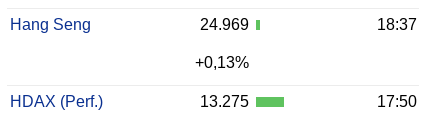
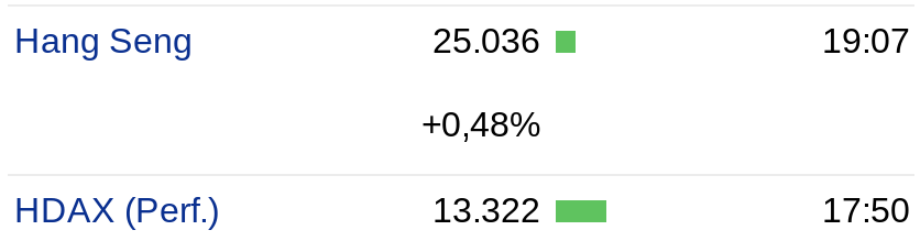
[200,16,249,33] 24.969 -> [432,21,540,59] 25.036
[377,16,417,33] 18:37 -> [822,21,910,59] 19:07
[195,54,249,71] +0,13% -> [421,105,540,142] +0,48%
[200,93,249,110] 13.275 -> [432,191,540,228] 13.322

